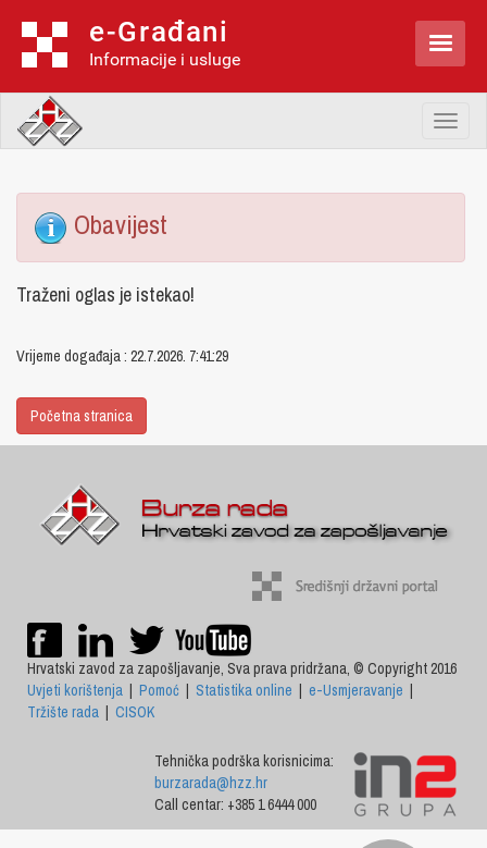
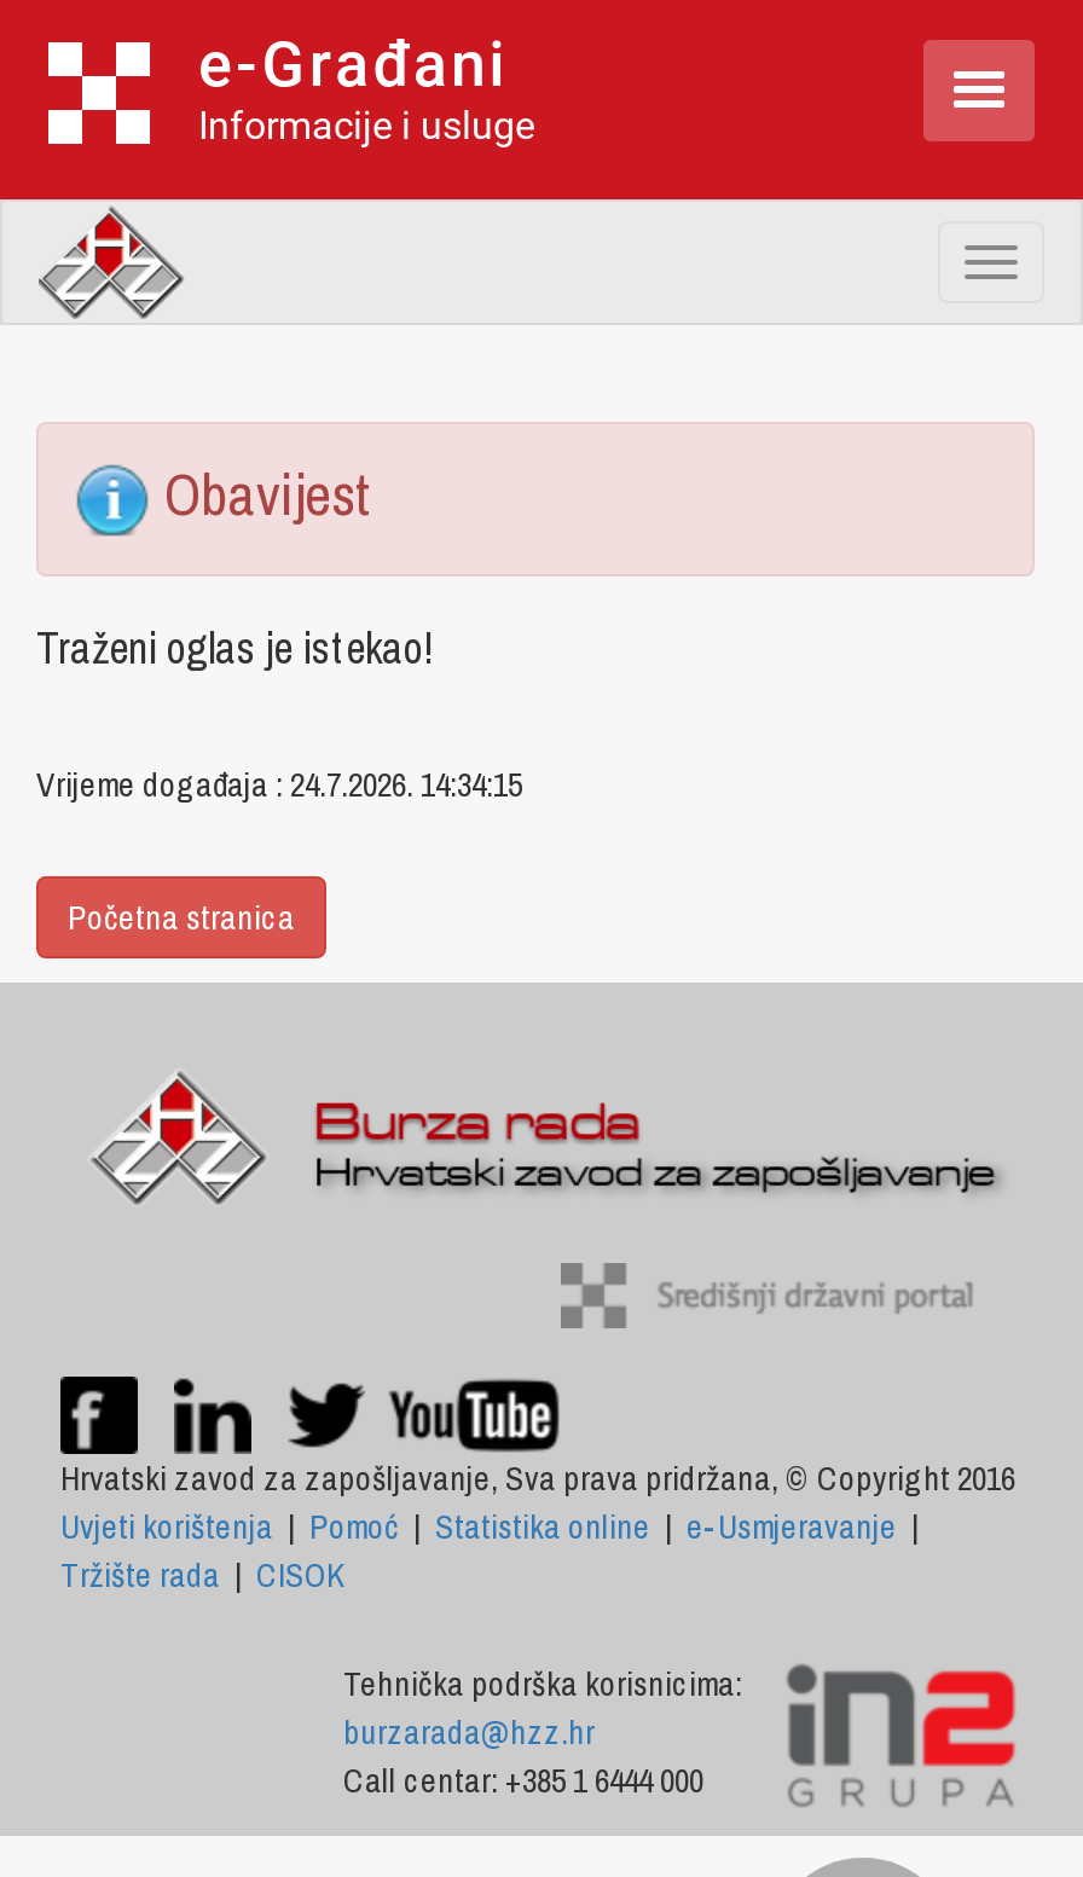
[16,346,228,366] Vrijeme događaja : 22.7.2026. 7:41:29 -> [36,763,522,806] Vrijeme događaja : 24.7.2026. 14:34:15

